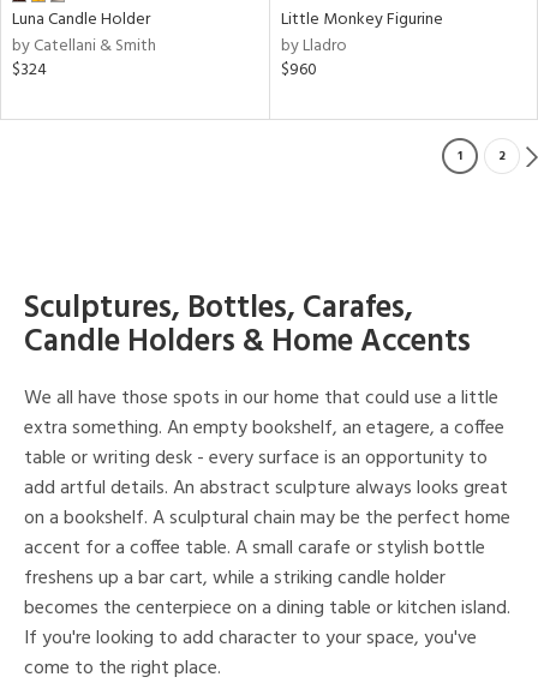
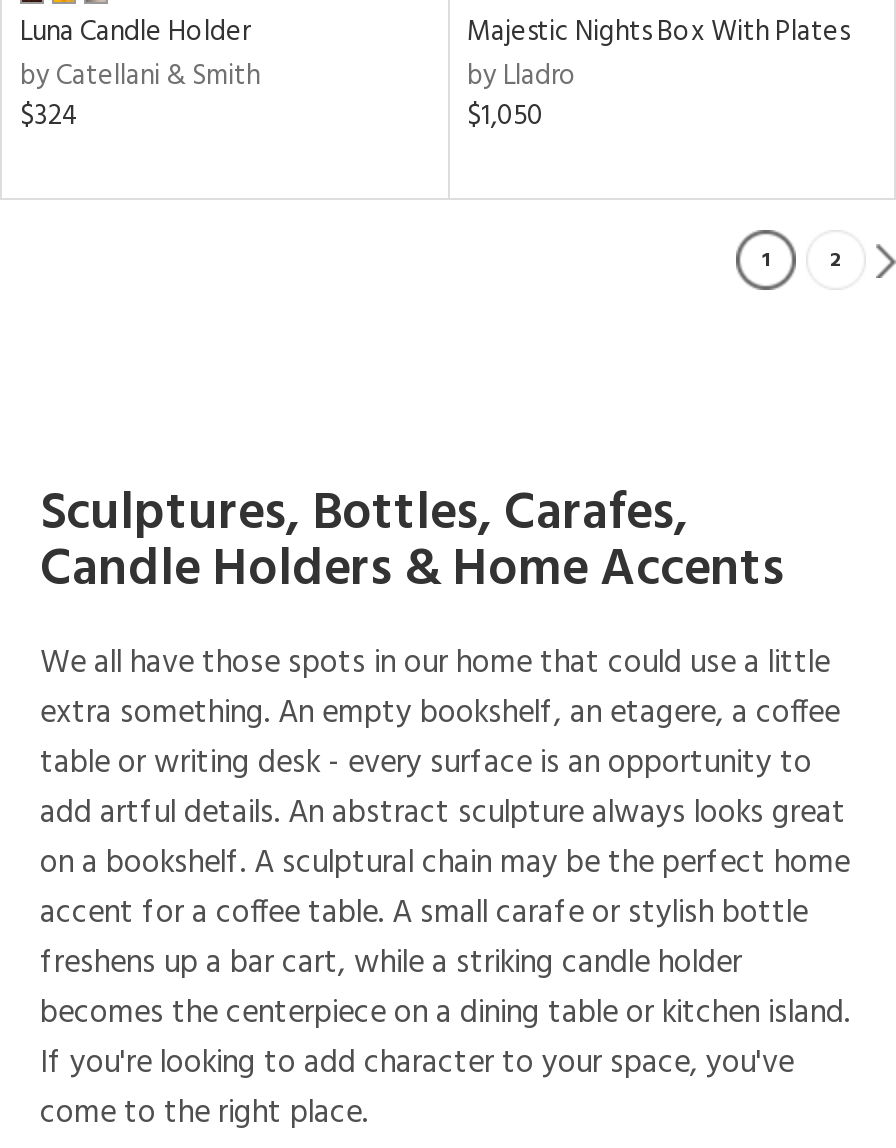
[280,5,443,33] Little Monkey Figurine -> [467,9,849,55] Majestic Nights Box With Plates
[280,56,316,83] $960 -> [467,93,543,139] $1,050

